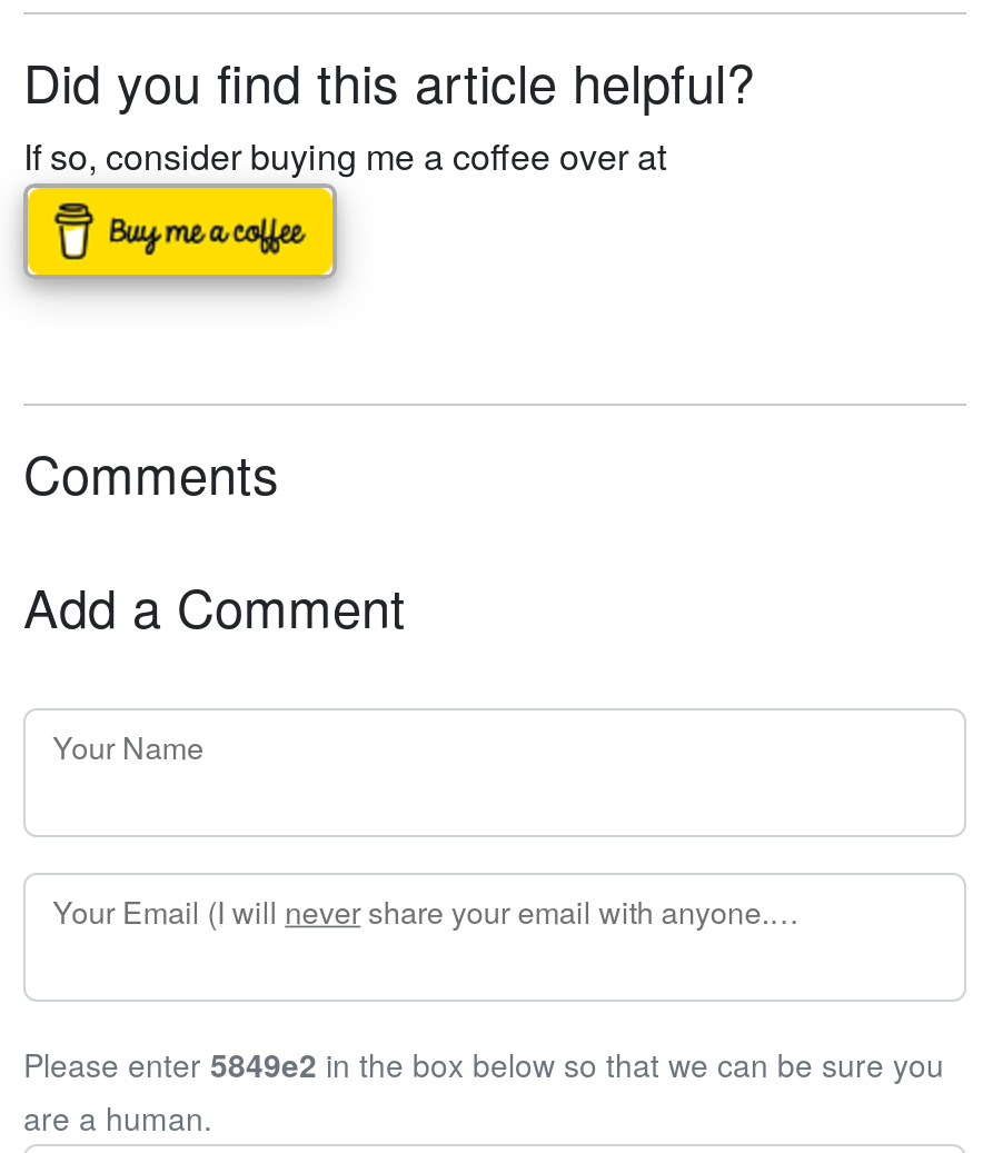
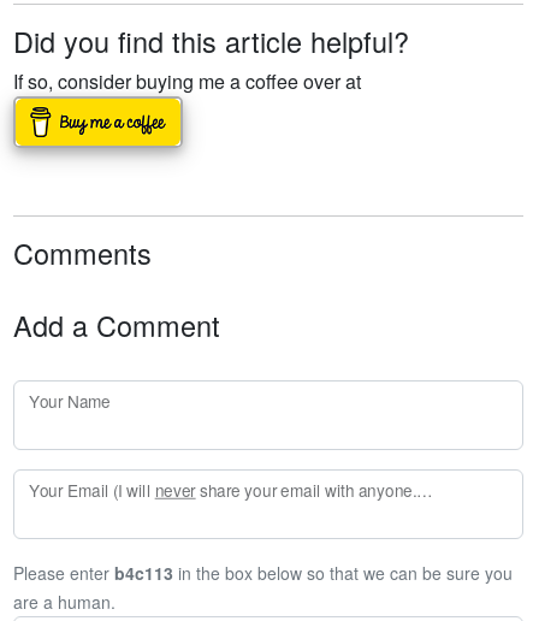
[23,1042,944,1086] Please enter 5849e2 in the box below so that we can be sure you -> [13,561,513,585] Please enter b4c113 in the box below so that we can be sure you

